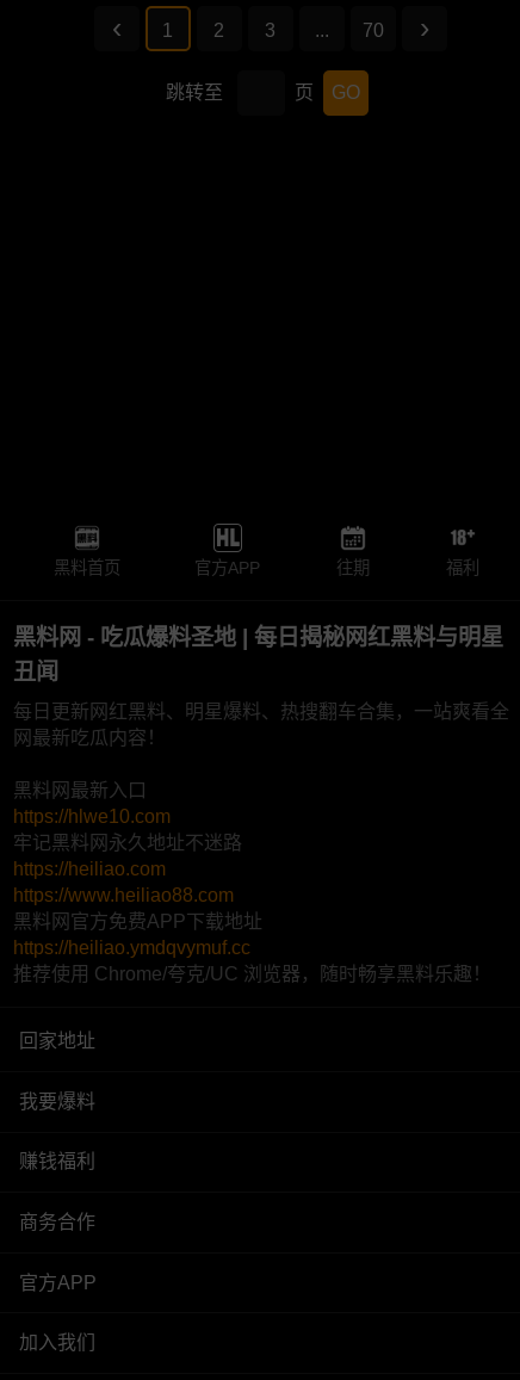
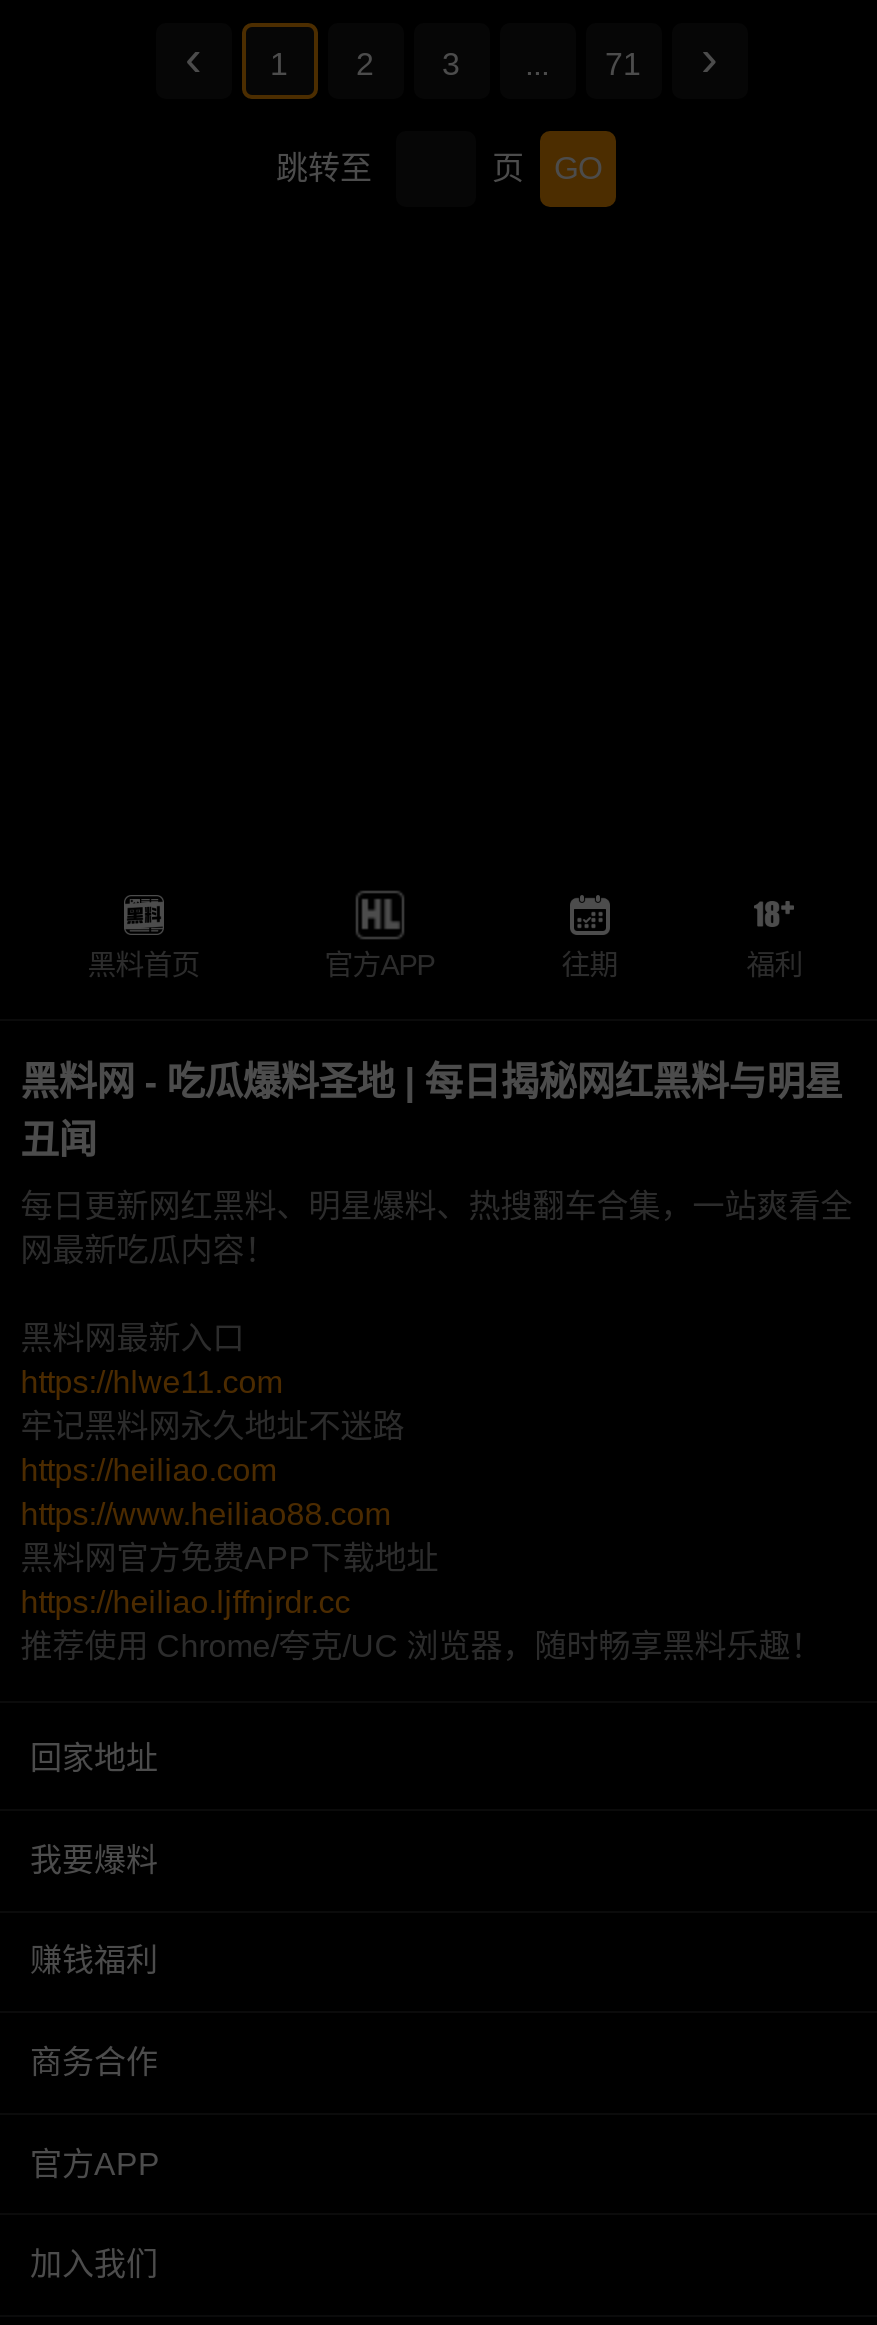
[362,20,383,41] 70 -> [605,47,641,81] 71
[13,807,171,827] https://hlwe10.com -> [20,1366,282,1400] https://hlwe11.com
[13,938,251,958] https://heiliao.ymdqvymuf.cc -> [20,1586,350,1620] https://heiliao.ljffnjrdr.cc

